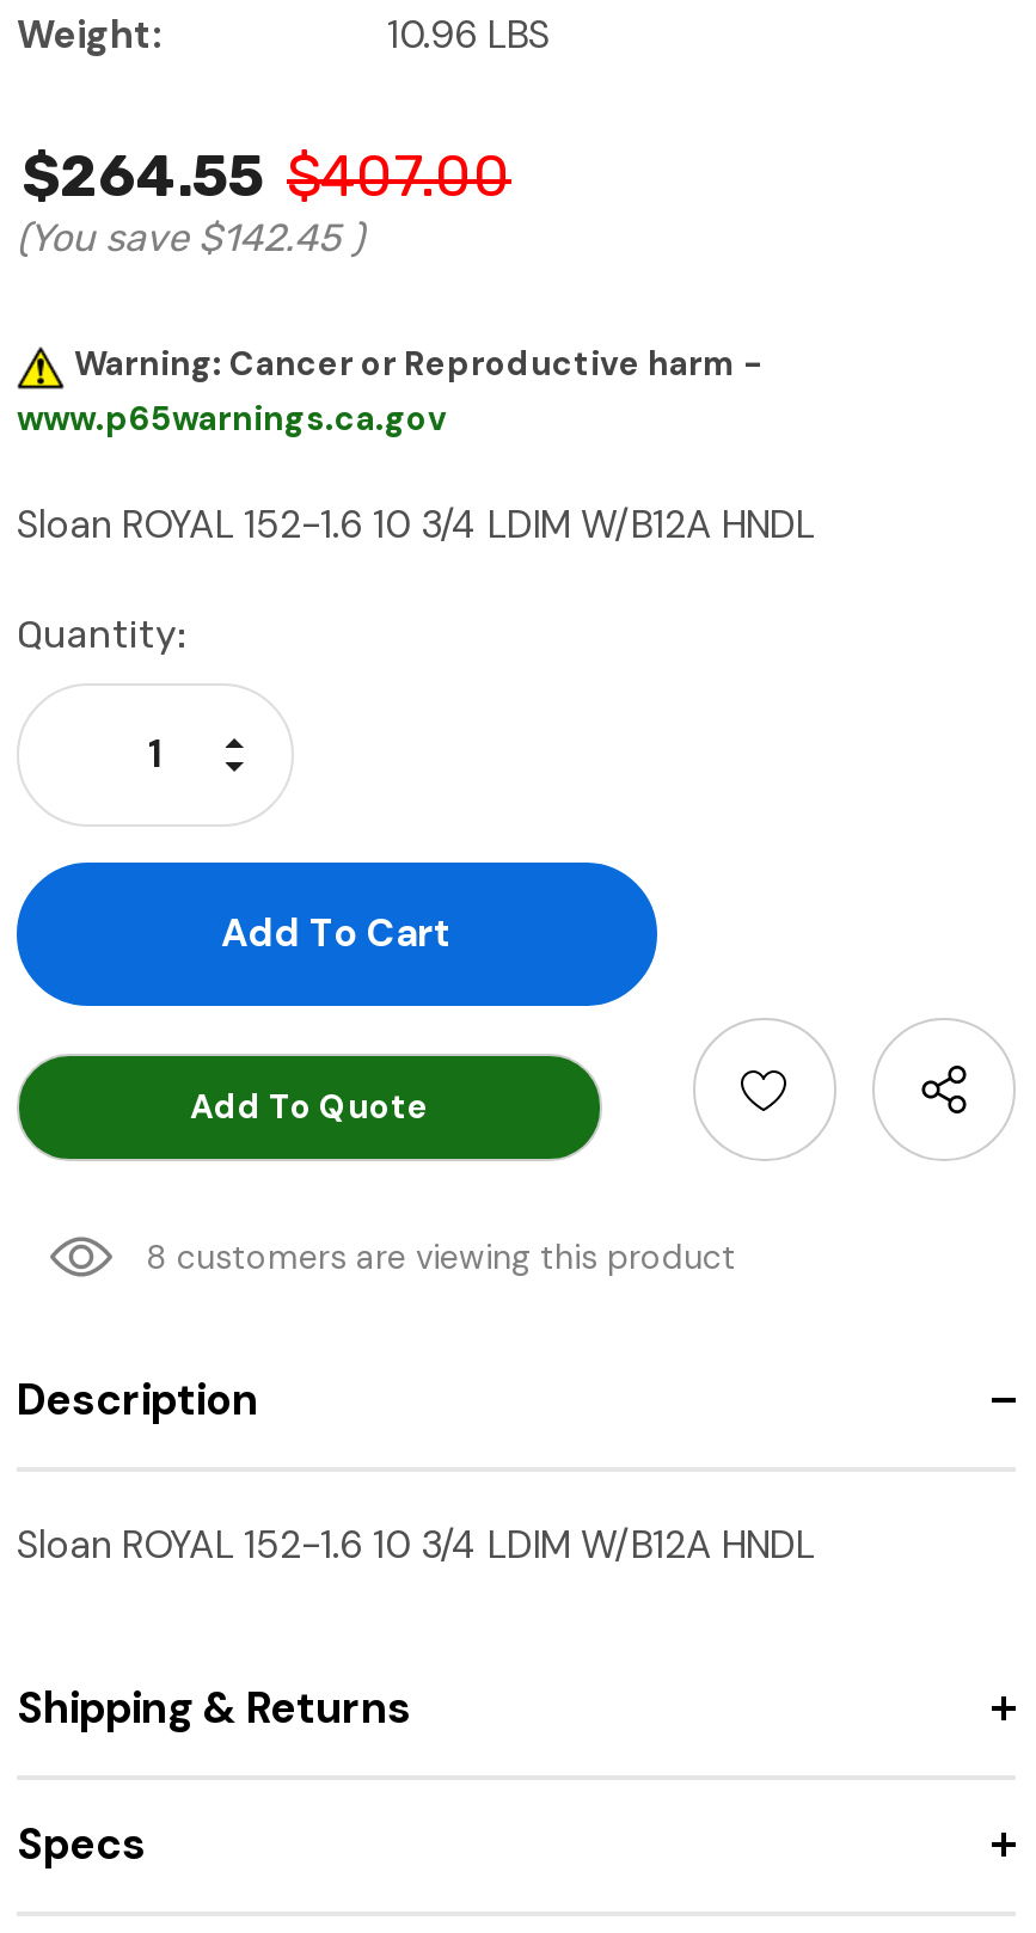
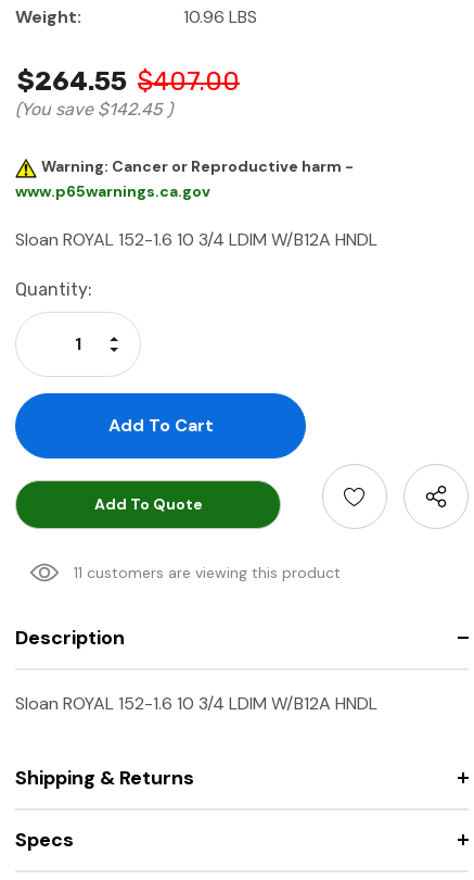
[146,1235,736,1278] 8 customers are viewing this product -> [74,563,341,582] 11 customers are viewing this product

